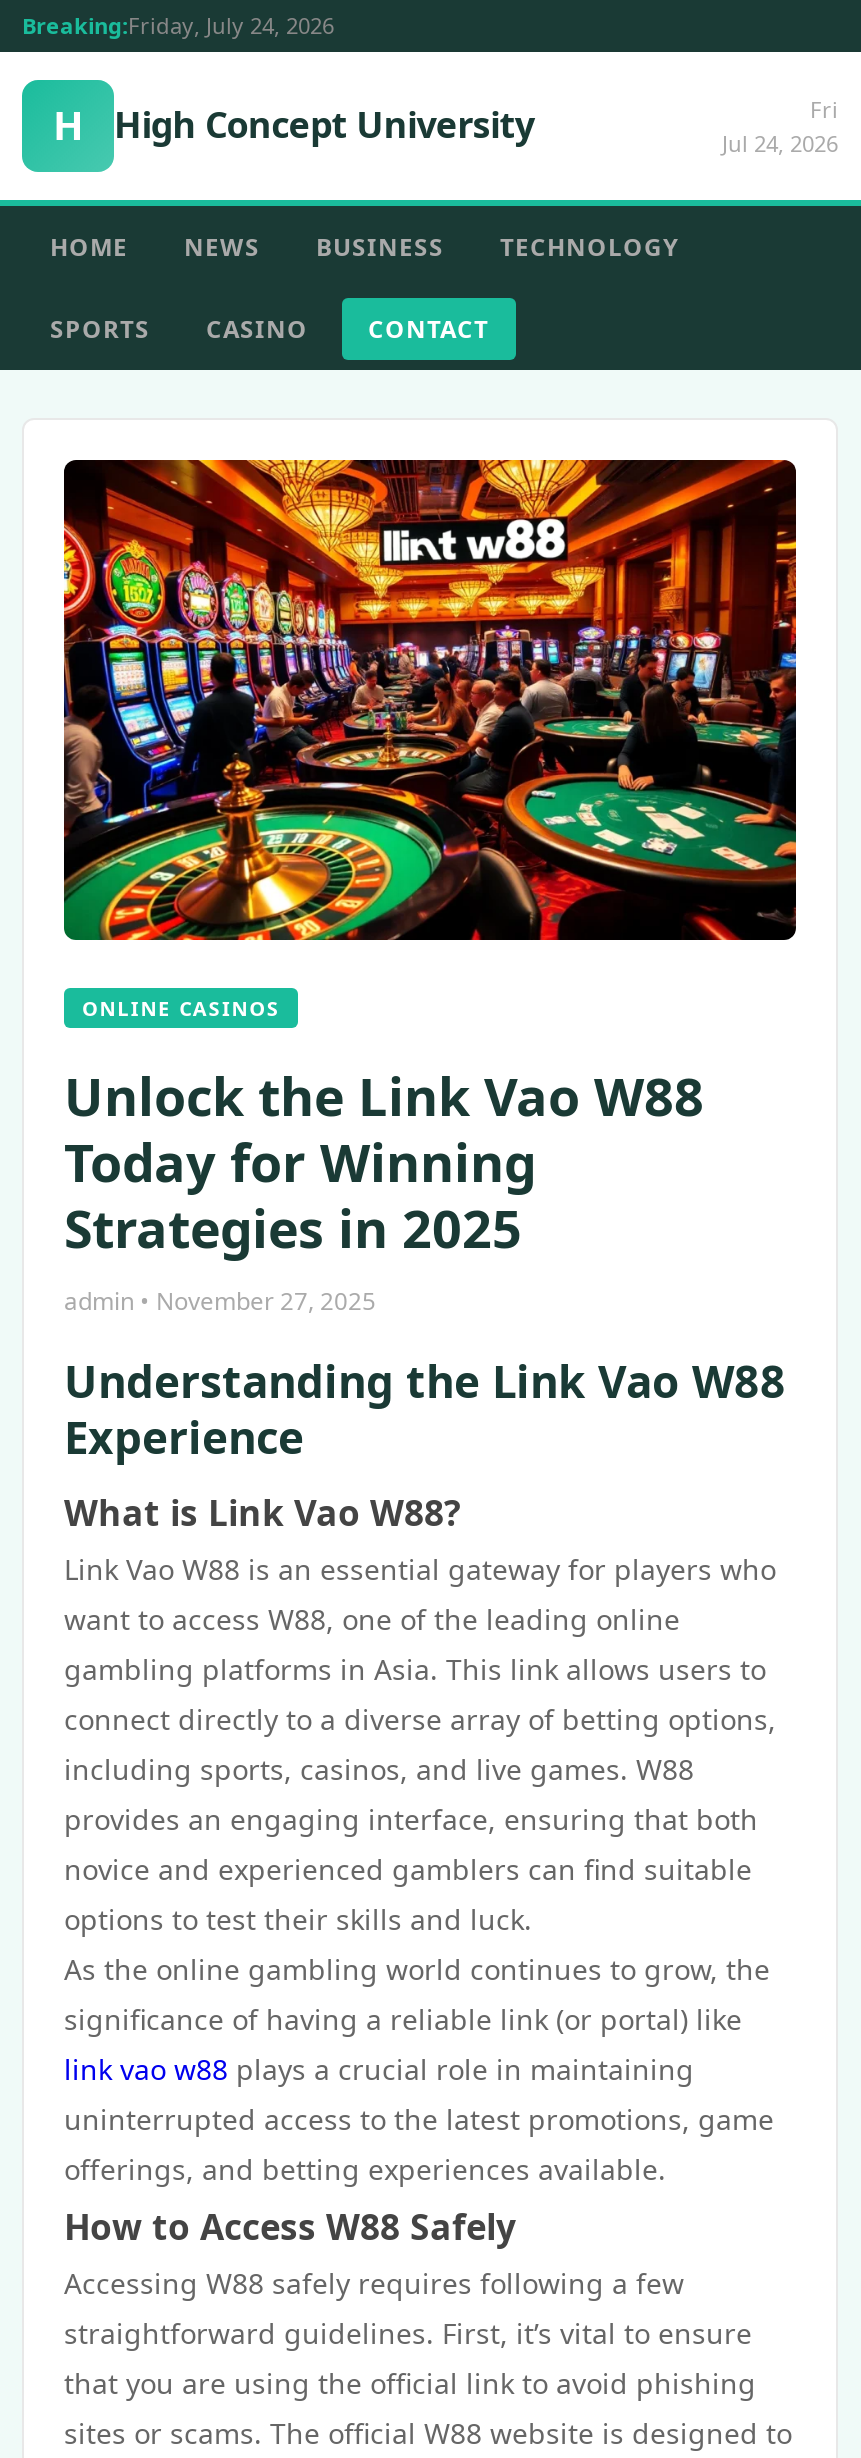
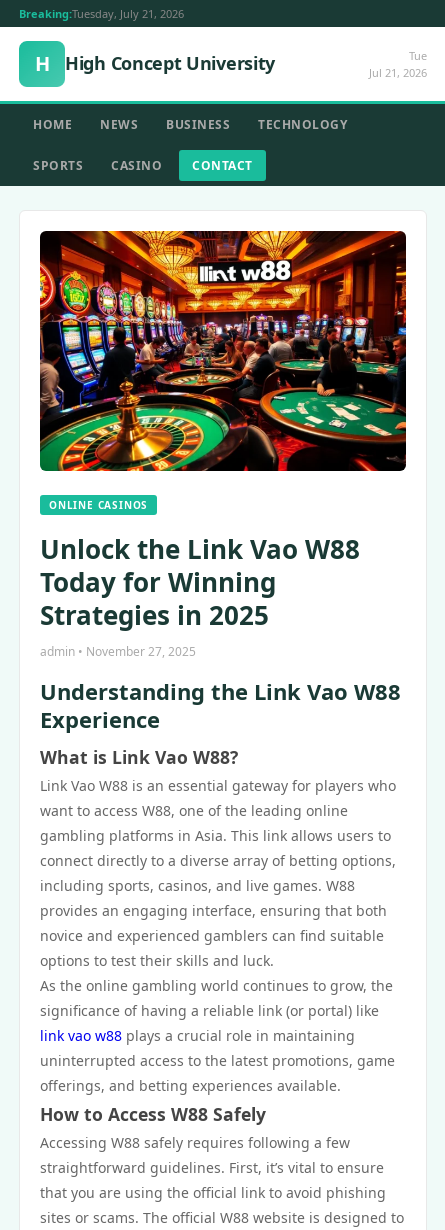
[22,10,334,40] Breaking:Friday, July 24, 2026 -> [19,6,184,21] Breaking:Tuesday, July 21, 2026
[722,94,838,158] Fri | Jul 24, 2026 -> [369,48,427,80] Tue | Jul 21, 2026

